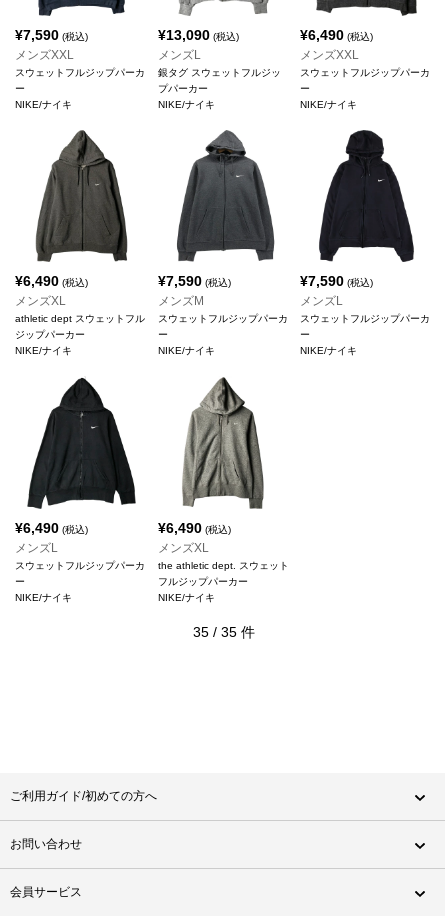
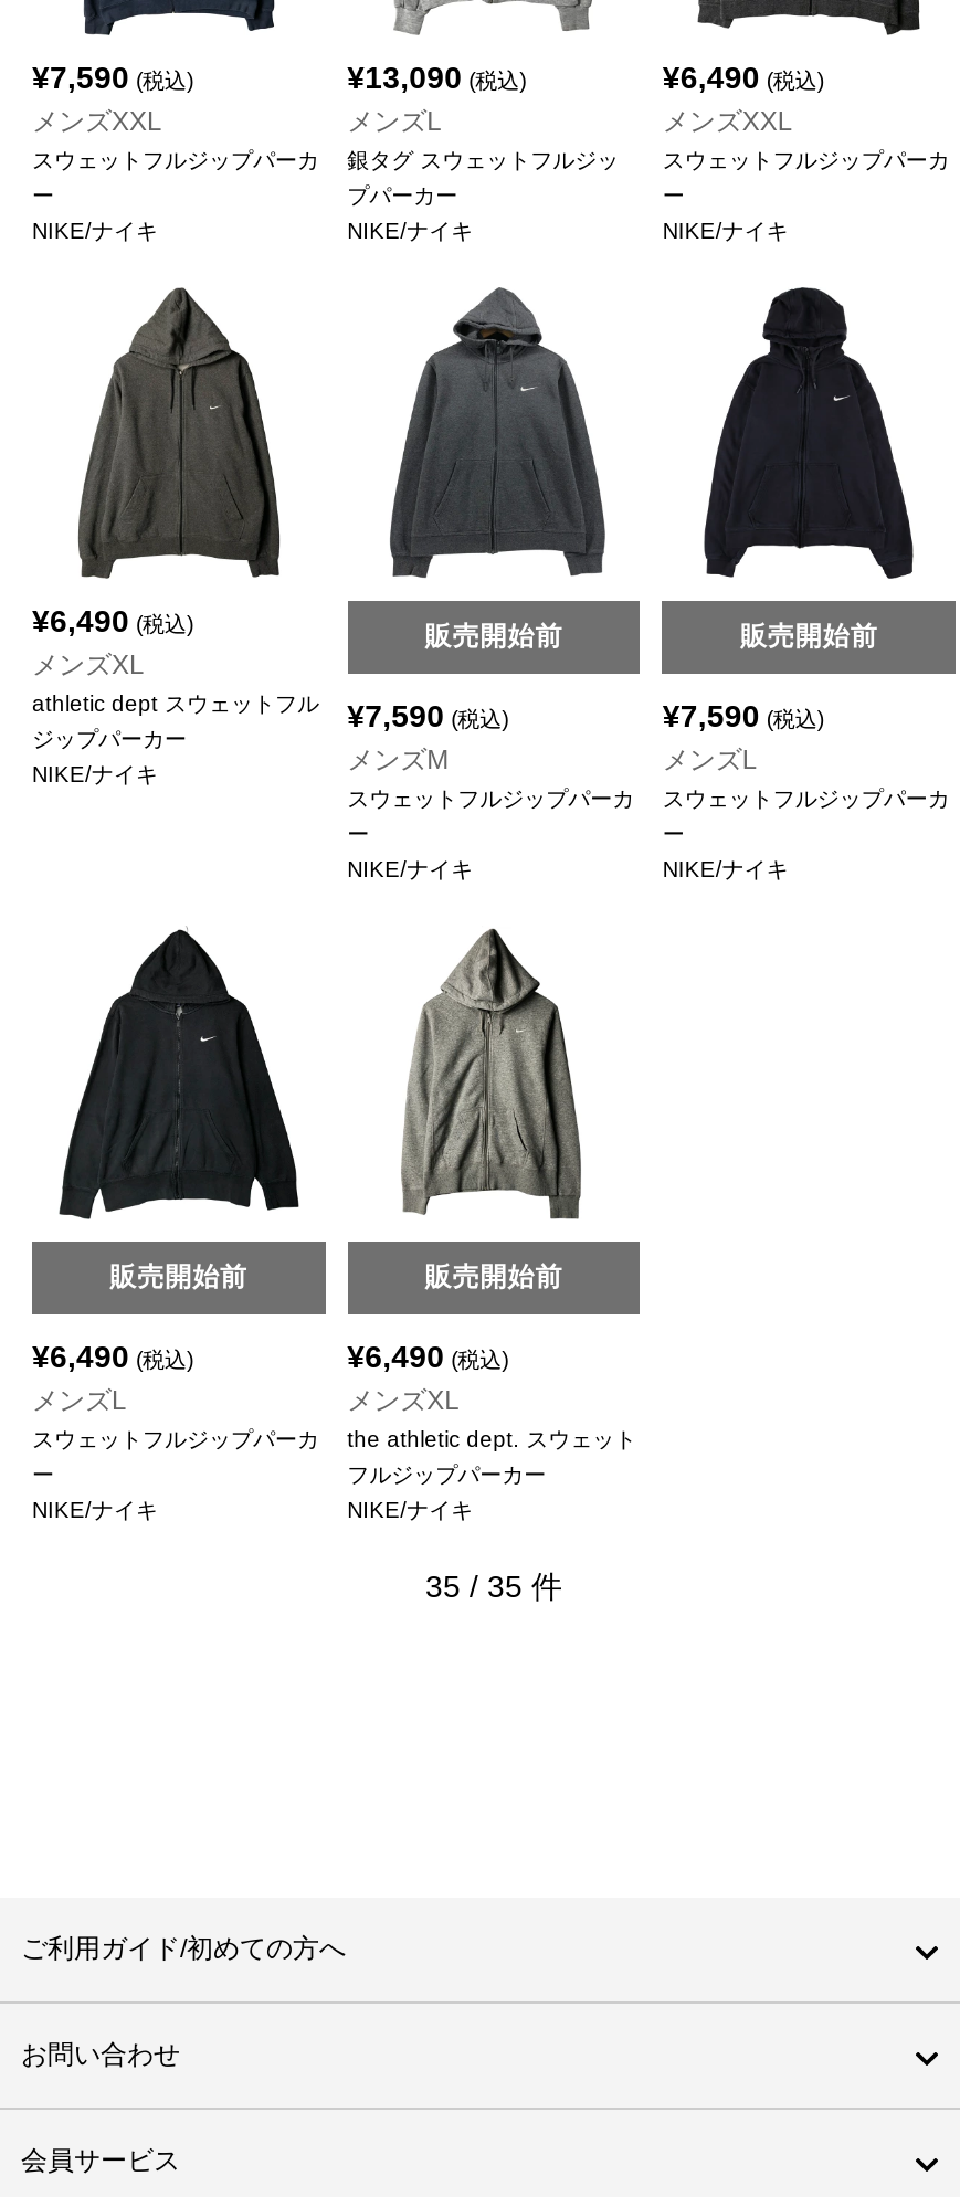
none -> [425,621,563,652] 販売開始前
none -> [740,621,878,652] 販売開始前
none -> [110,1261,247,1292] 販売開始前
none -> [425,1261,563,1292] 販売開始前

